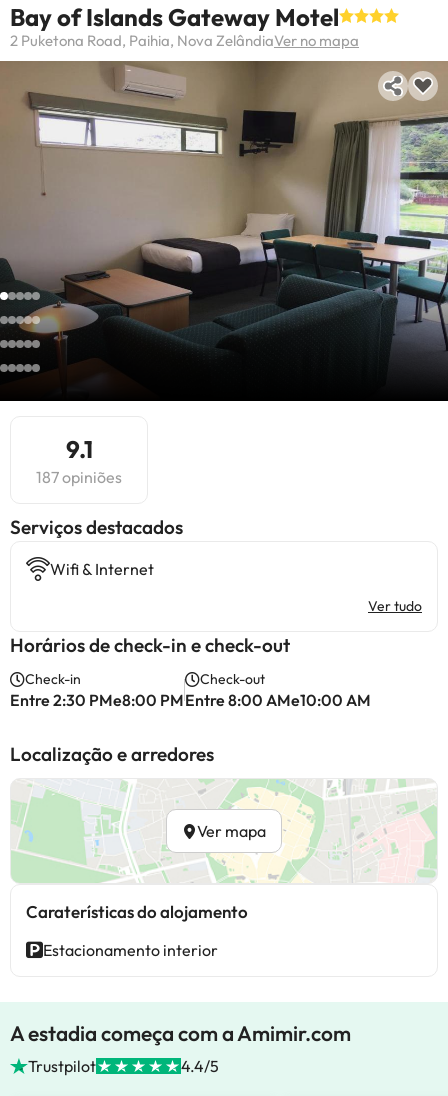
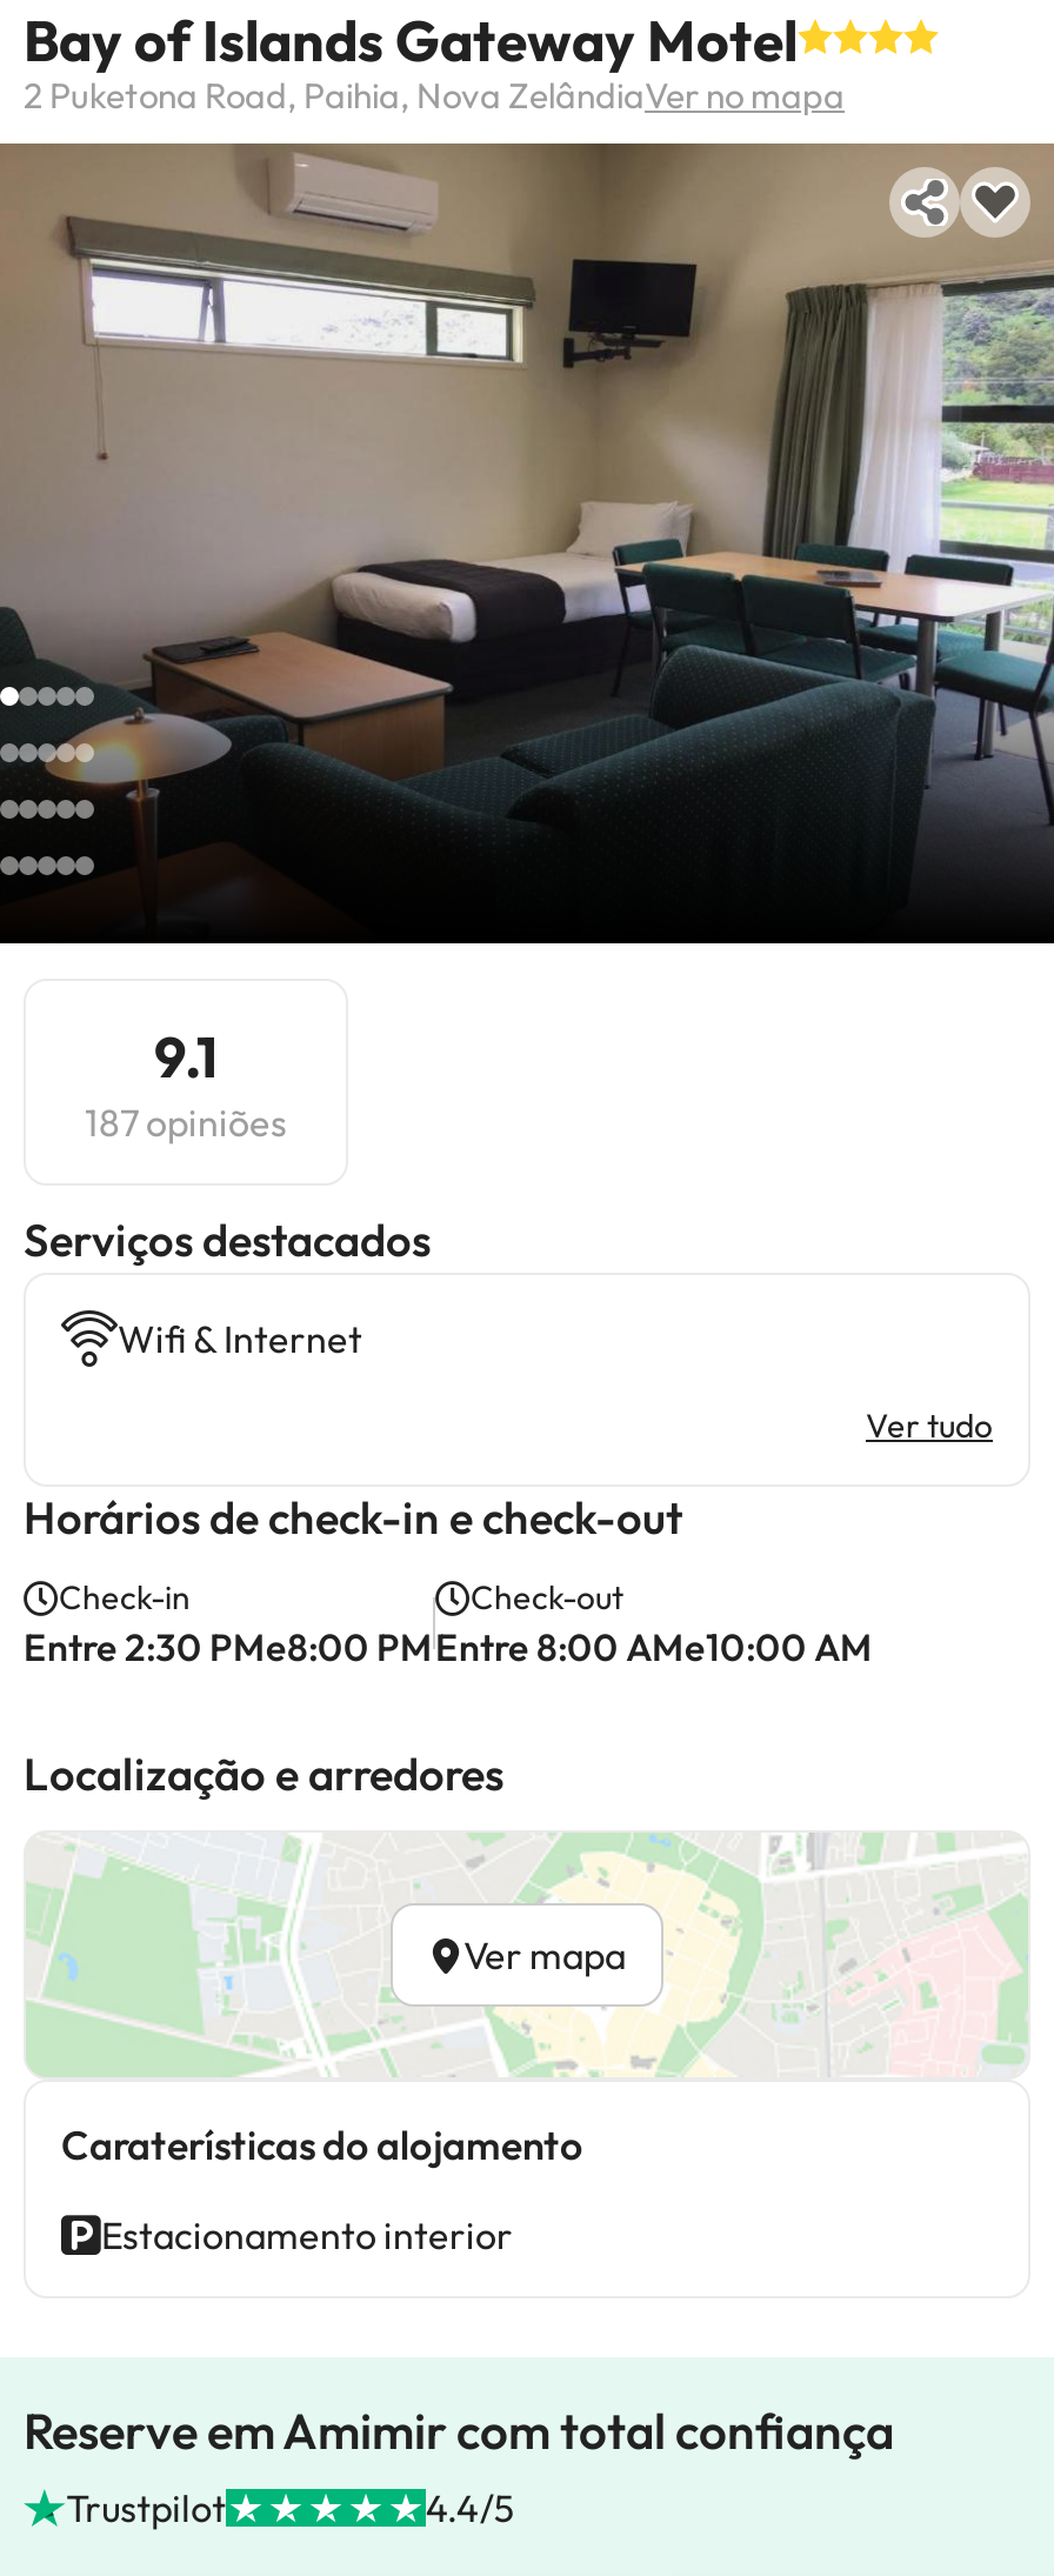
[10,1020,351,1046] A estadia começa com a Amimir.com -> [24,2400,894,2461] Reserve em Amimir com total confiança

